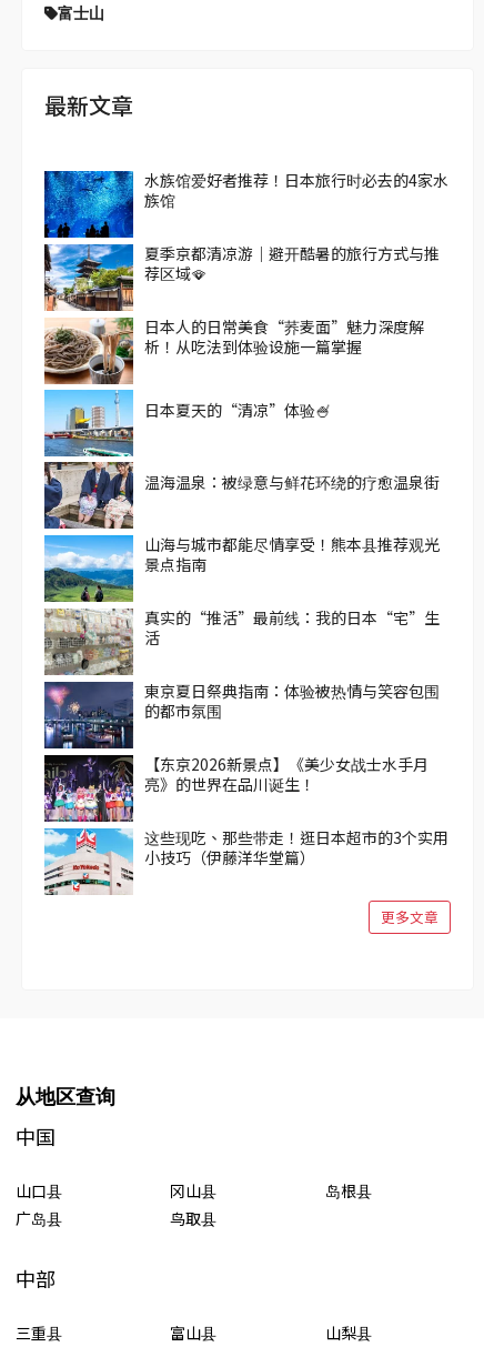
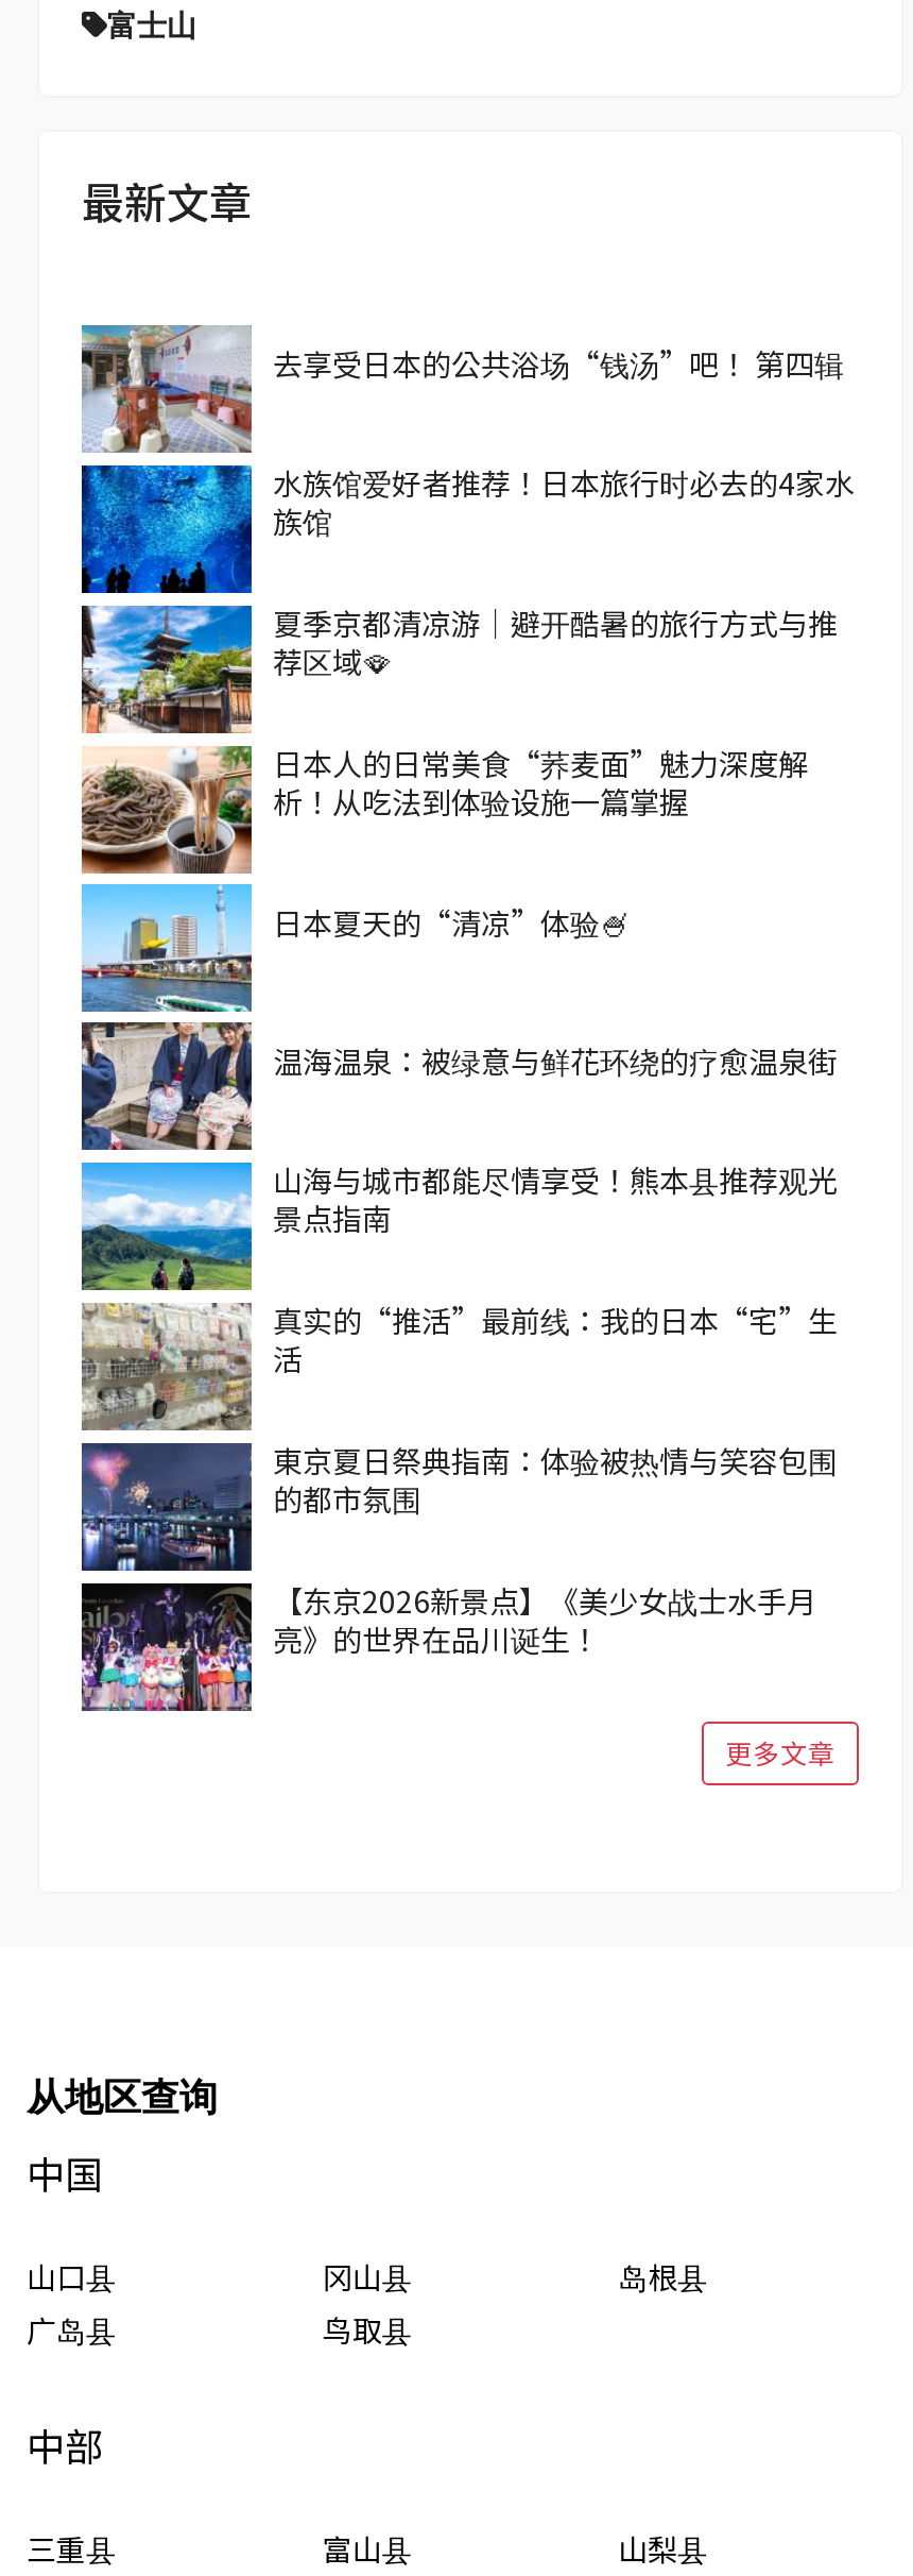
none -> [80,323,844,455] [image] | 去享受日本的公共浴场“钱汤”吧！ 第四辑
moved [144,169,448,795] -> [273,461,855,1660]: 水族馆爱好者推荐！日本旅行时必去的4家水 | 族馆 | 夏季京都清凉游｜避开酷暑的旅行方式与推 | ... | 【东京2026新景点】《美少女战士水手月 | 亮》的世界在品川诞生！
[43,826,448,895] [image] | 这些现吃、那些带走！逛日本超市的3个实用 | 小技巧（伊藤洋华堂篇） -> none

